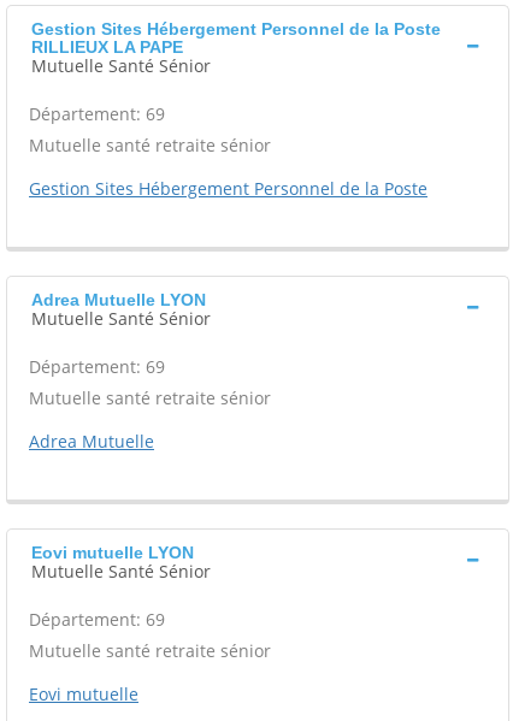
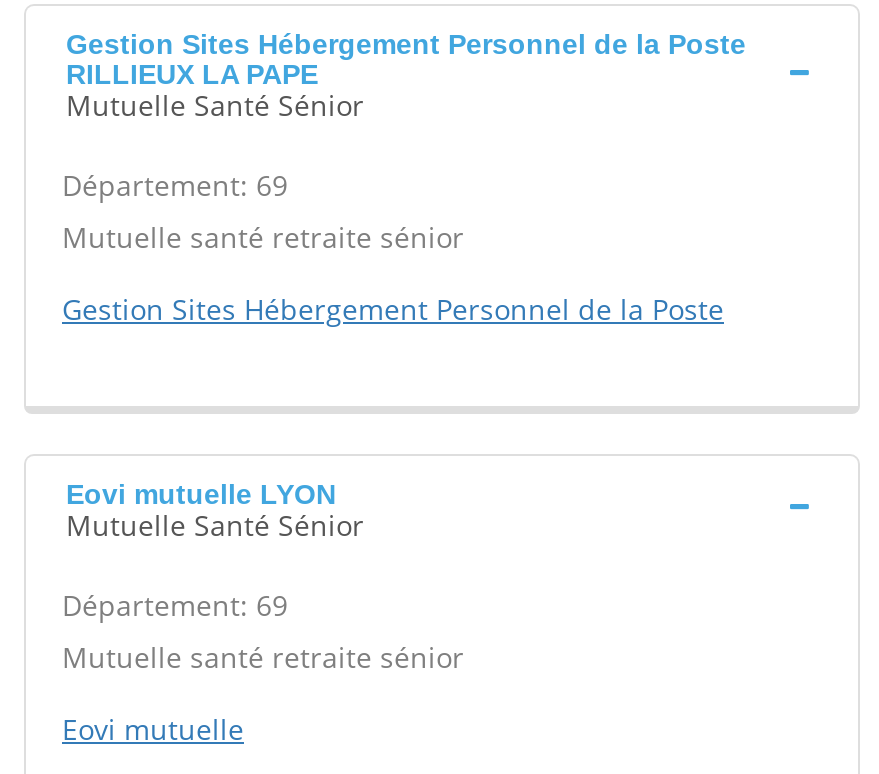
[29,290,271,453] Adrea Mutuelle LYON | Mutuelle Santé Sénior | Département: 69 | Mutuelle santé retraite sénior | Adrea Mutuelle -> none

